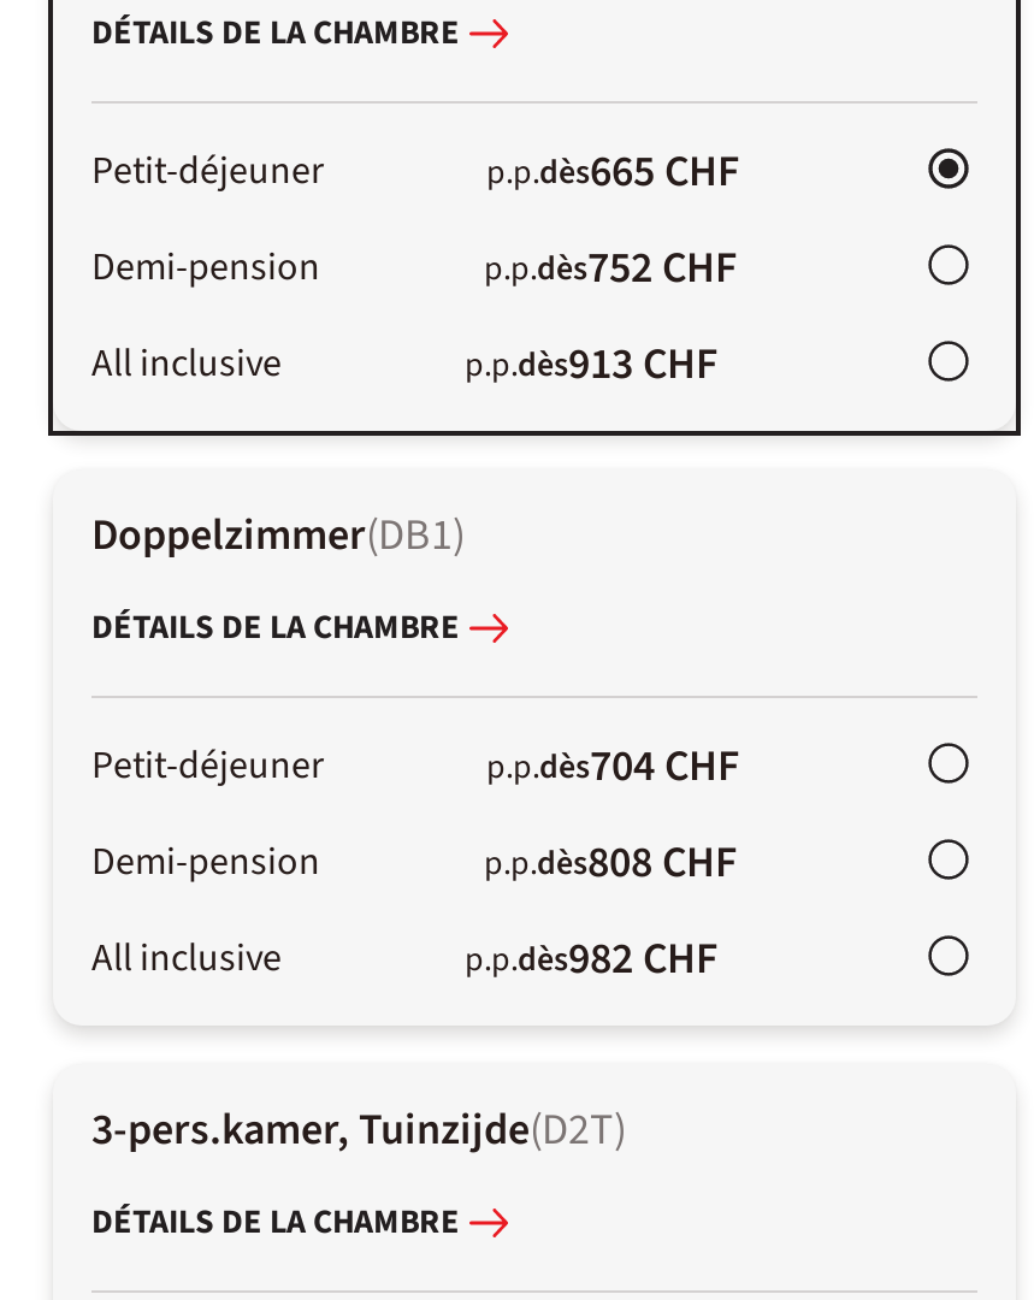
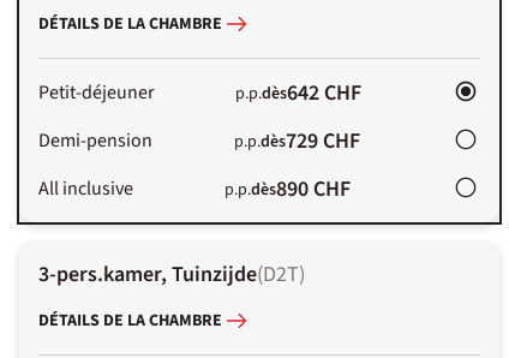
[486,142,739,202] p.p.dès665 CHF -> [235,78,361,108] p.p.dès642 CHF
[484,238,737,298] p.p.dès752 CHF -> [234,126,360,156] p.p.dès729 CHF
[91,334,739,989] p.p.dès913 CHF | Doppelzimmer(DB1) | DÉTAILS DE LA CHAMBRE | Petit-déjeuner | p.p.dès704 CHF | Demi-pension | p.p.dès808 CHF | All inclusive | p.p.dès982 CHF -> [224,174,351,204] p.p.dès890 CHF

